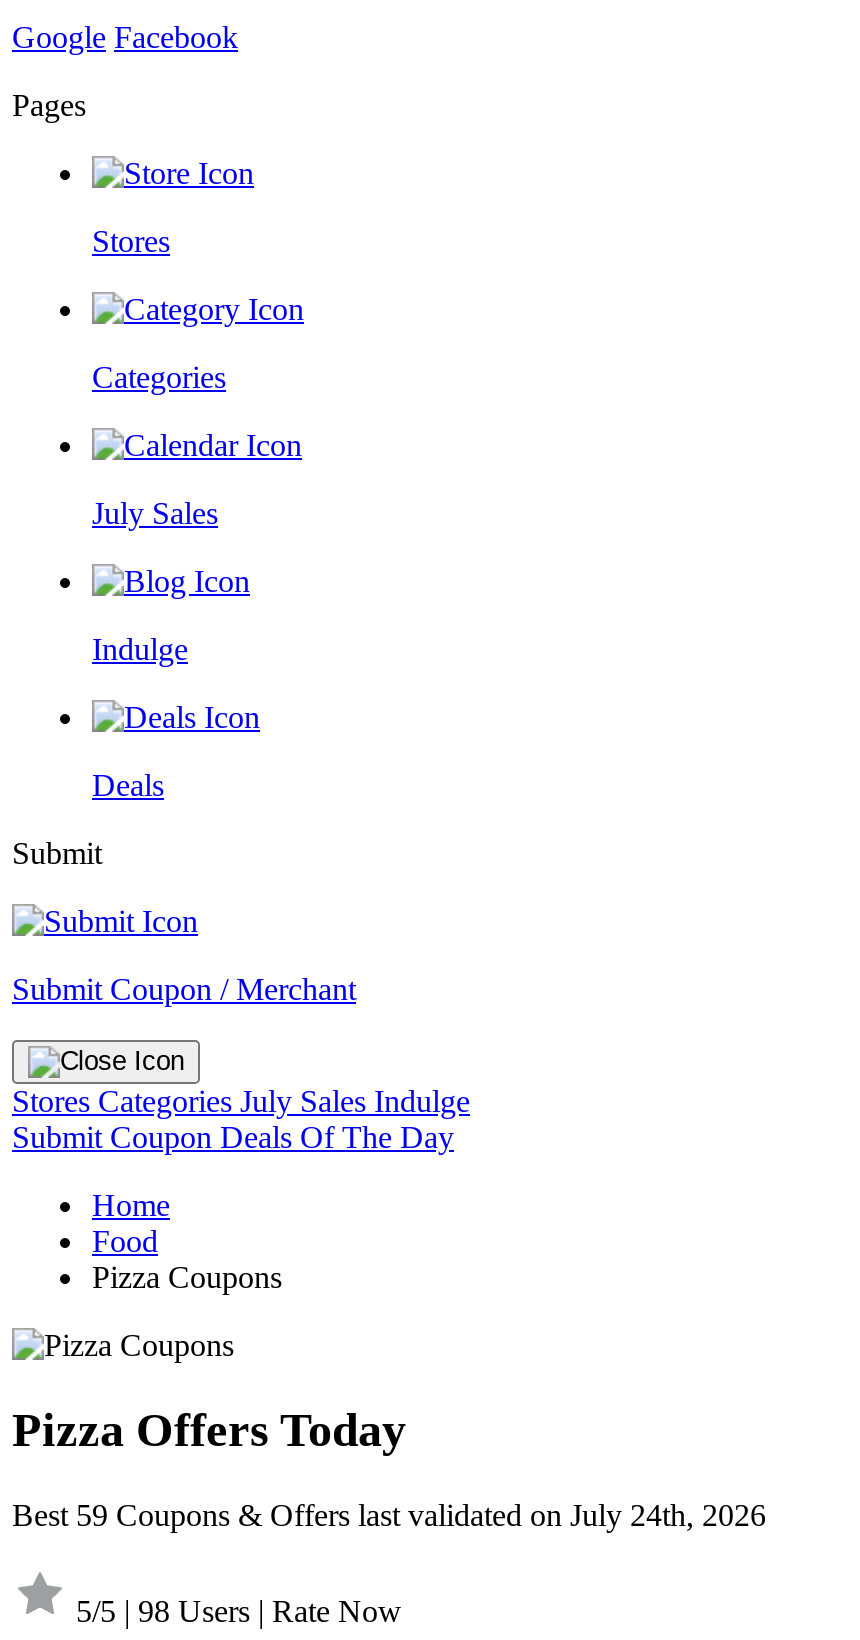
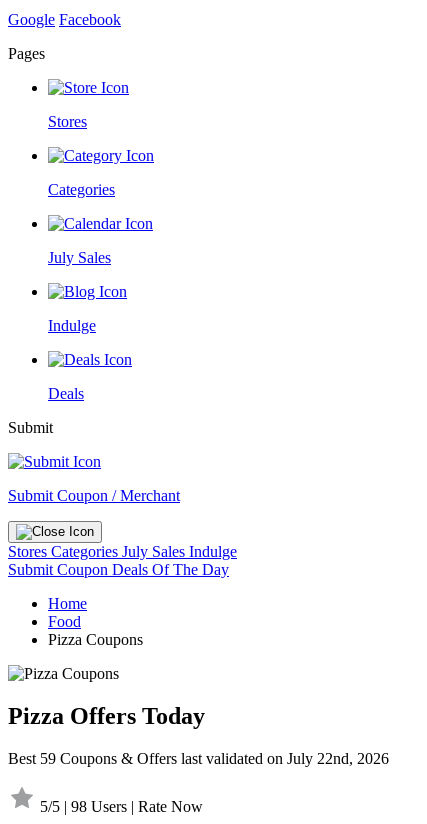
[12,1498,766,1532] Best 59 Coupons & Offers last validated on July 24th, 2026 -> [8,750,389,767] Best 59 Coupons & Offers last validated on July 22nd, 2026

